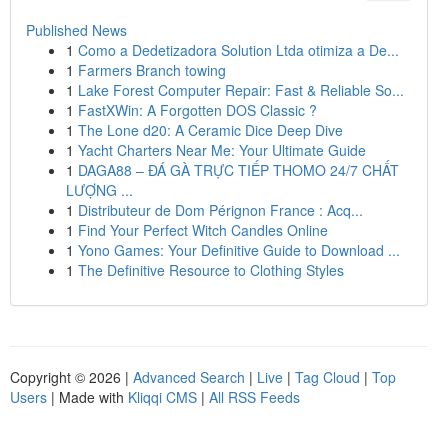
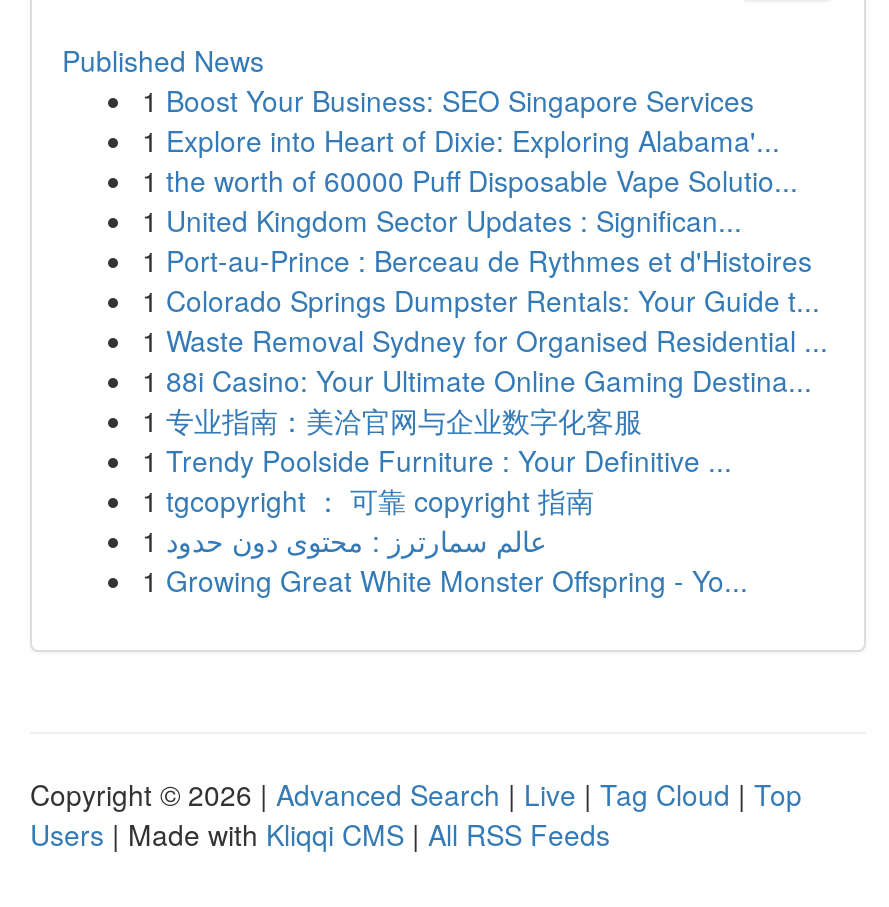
[66,40,404,280] 1 Como a Dedetizadora Solution Ltda otimiza a De... | 1 Farmers Branch towing | 1 Lake Forest Computer Repair: Fast & Reliable So... | 1 FastXWin: A Forgotten DOS Classic ? | 1 The Lone d20: A Ceramic Dice Deep Dive | 1 Yacht Charters Near Me: Your Ultimate Guide | 1 DAGA88 – ĐÁ GÀ TRỰC TIẾP THOMO 24/7 CHẤT | LƯỢNG ... | 1 Distributeur de Dom Pérignon France : Acq... | 1 Find Your Perfect Witch Candles Online | 1 Yono Games: Your Definitive Guide to Download ... | 1 The Definitive Resource to Clothing Styles -> [142,80,828,600] 1 Boost Your Business: SEO Singapore Services | 1 Explore into Heart of Dixie: Exploring Alabama'... | 1 the worth of 60000 Puff Disposable Vape Solutio... | 1 United Kingdom Sector Updates : Significan... | 1 Port-au-Prince : Berceau de Rythmes et d'Histoires | 1 Colorado Springs Dumpster Rentals: Your Guide t... | 1 Waste Removal Sydney for Organised Residential ... | 1 88i Casino: Your Ultimate Online Gaming Destina... | 1 专业指南：美洽官网与企业数字化客服 | 1 Trendy Poolside Furniture : Your Definitive ... | 1 tgcopyright ： 可靠 copyright 指南 | 1 عالم سمارترز : محتوى دون حدود | 1 Growing Great White Monster Offspring - Yo...

